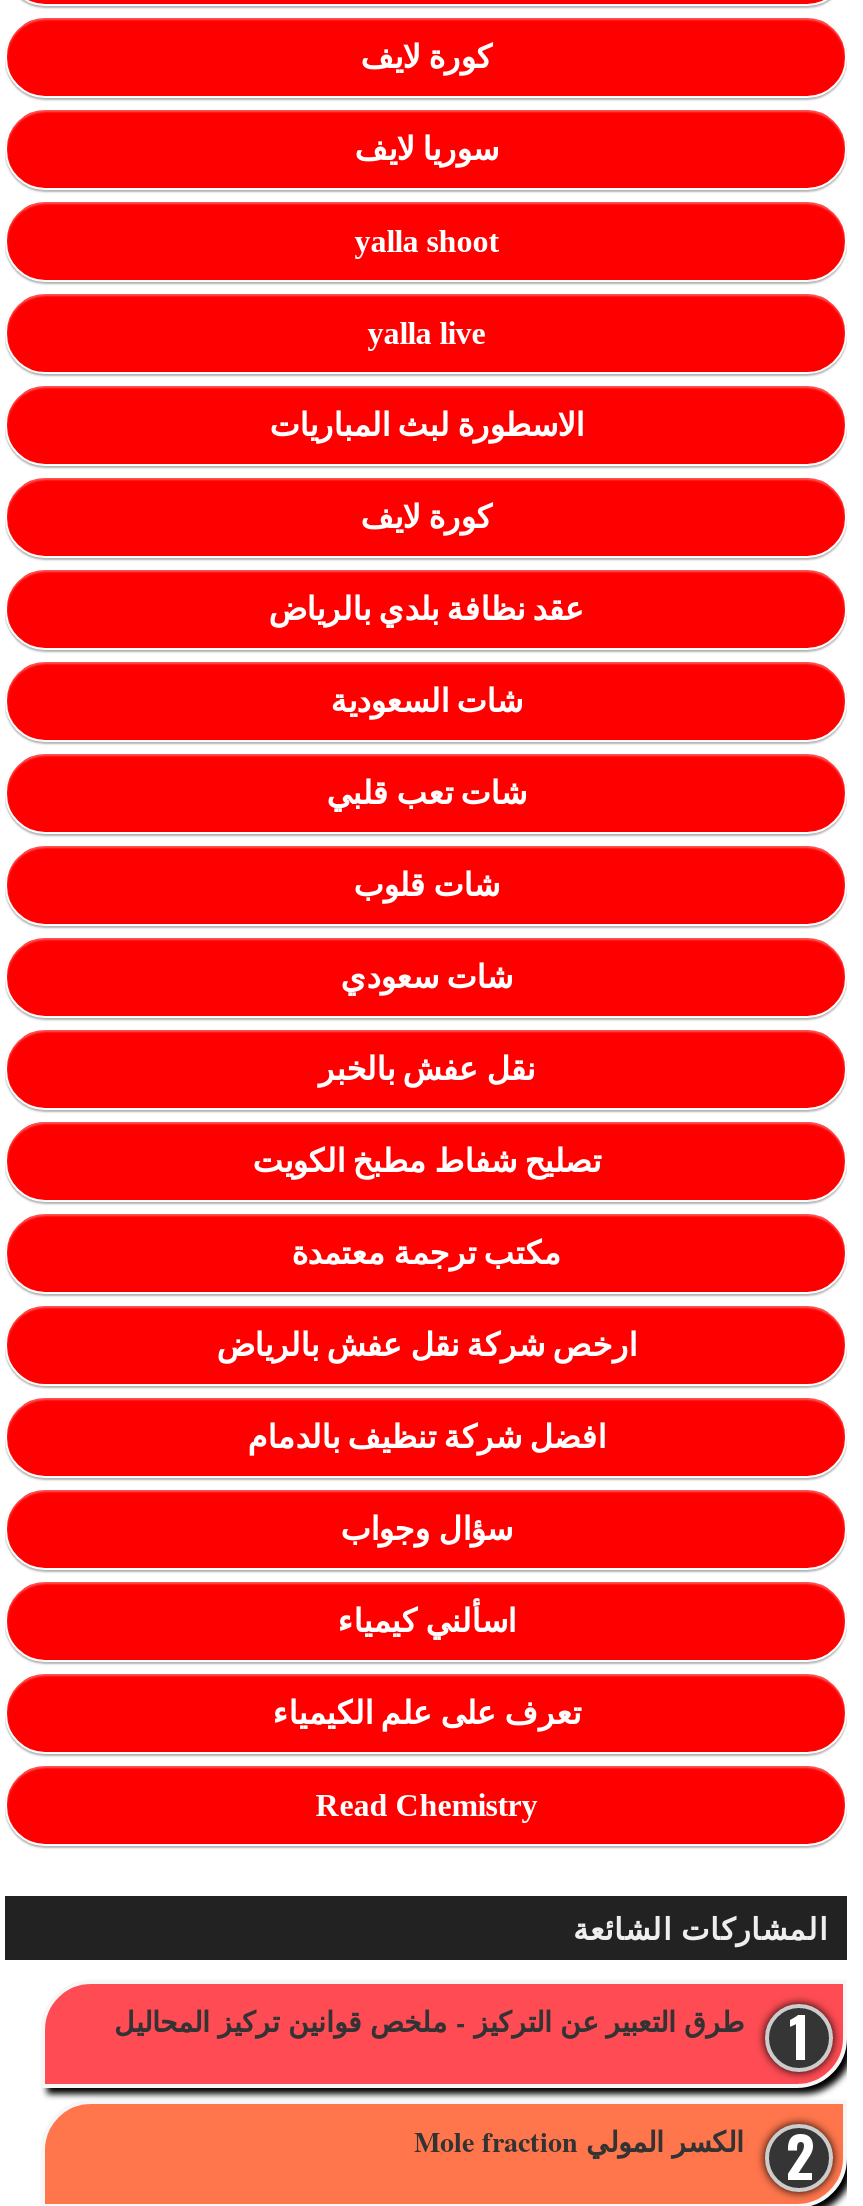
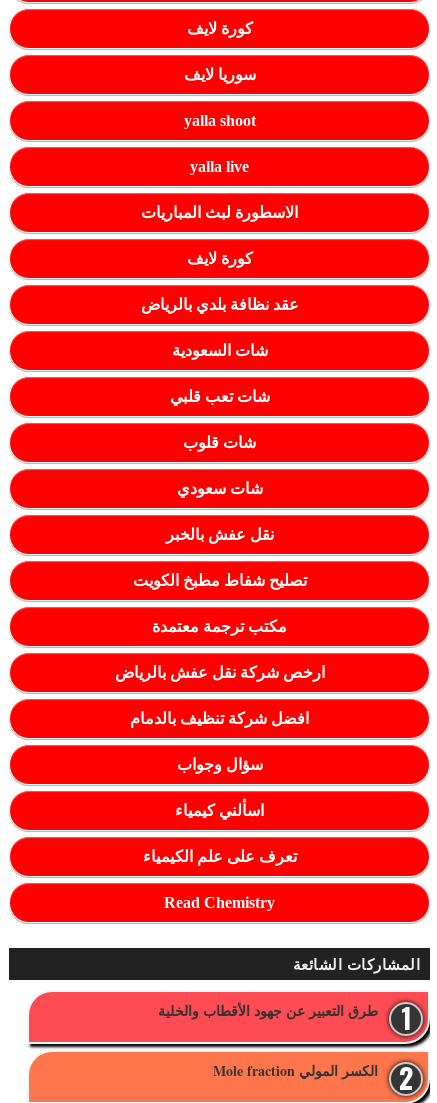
[114,2000,744,2042] طرق التعبير عن التركيز - ملخص قوانين تركيز المحاليل -> [158,1000,378,1021] طرق التعبير عن جهود الأقطاب والخلية

